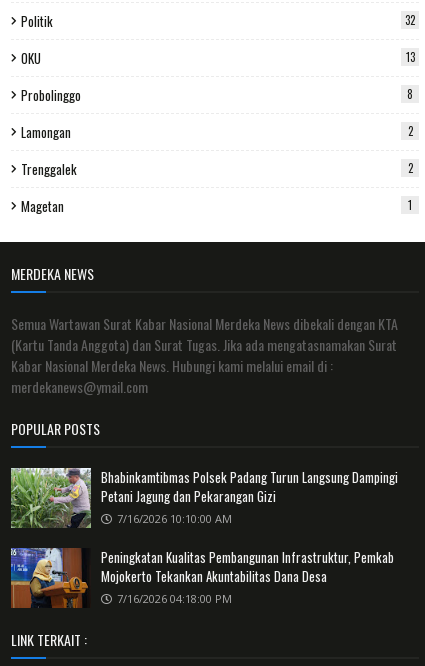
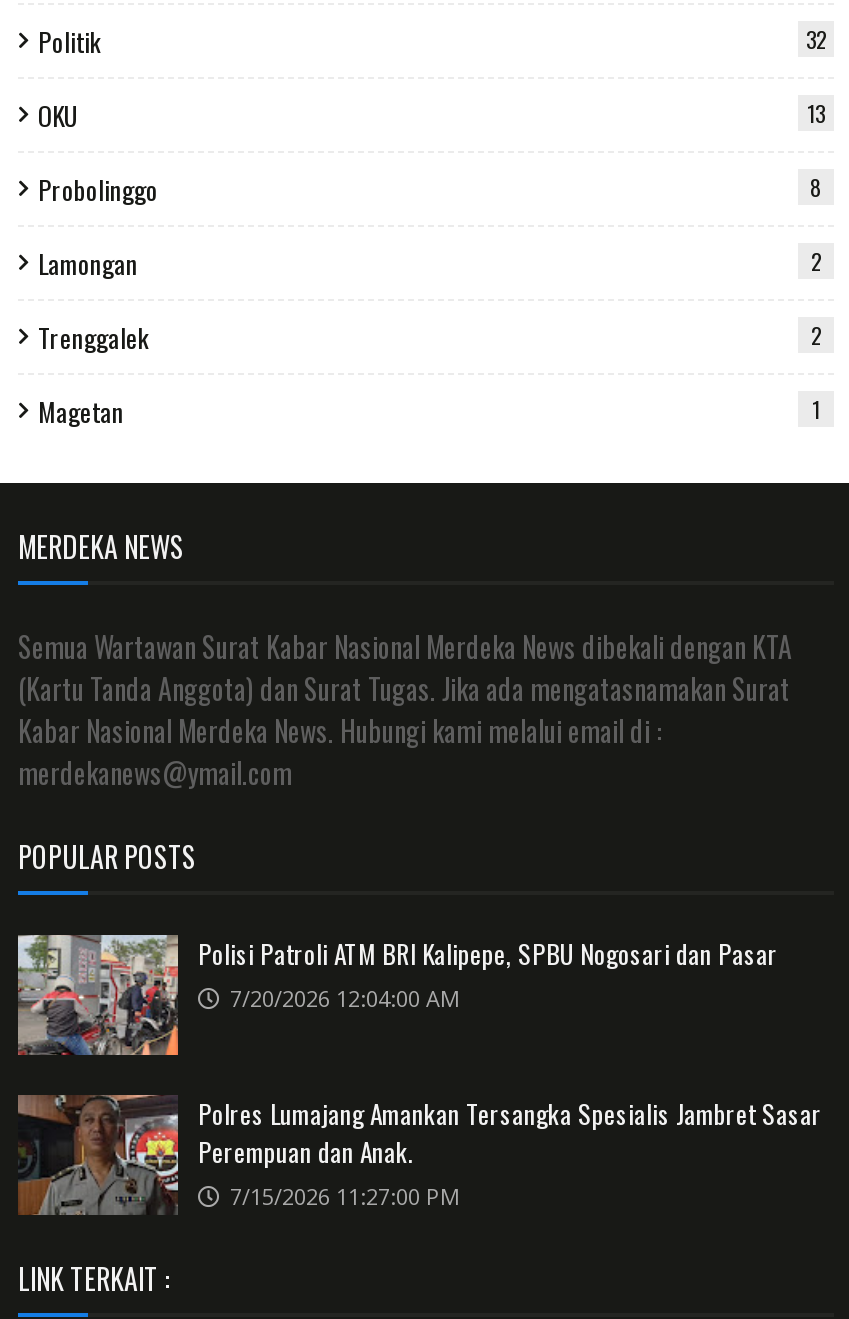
[10,467,398,529] [image] | Bhabinkamtibmas Polsek Padang Turun Langsung Dampingi | Petani Jagung dan Pekarangan Gizi | 7/16/2026 10:10:00 AM -> [16,934,778,1057] [image] | Polisi Patroli ATM BRI Kalipepe, SPBU Nogosari dan Pasar | 7/20/2026 12:04:00 AM
[10,547,394,608] [image] | Peningkatan Kualitas Pembangunan Infrastruktur, Pemkab | Mojokerto Tekankan Akuntabilitas Dana Desa | 7/16/2026 04:18:00 PM -> [18,1093,822,1217] [image] | Polres Lumajang Amankan Tersangka Spesialis Jambret Sasar | Perempuan dan Anak. | 7/15/2026 11:27:00 PM

